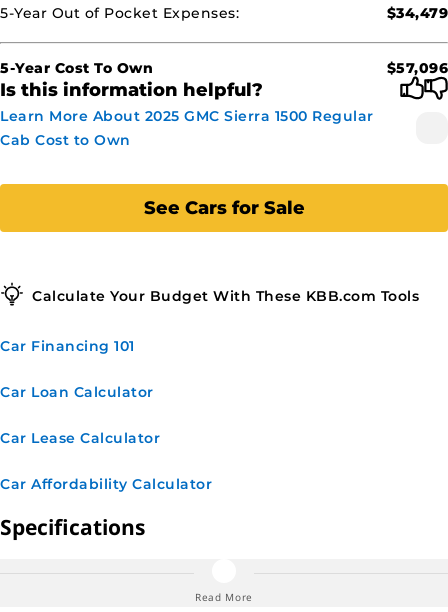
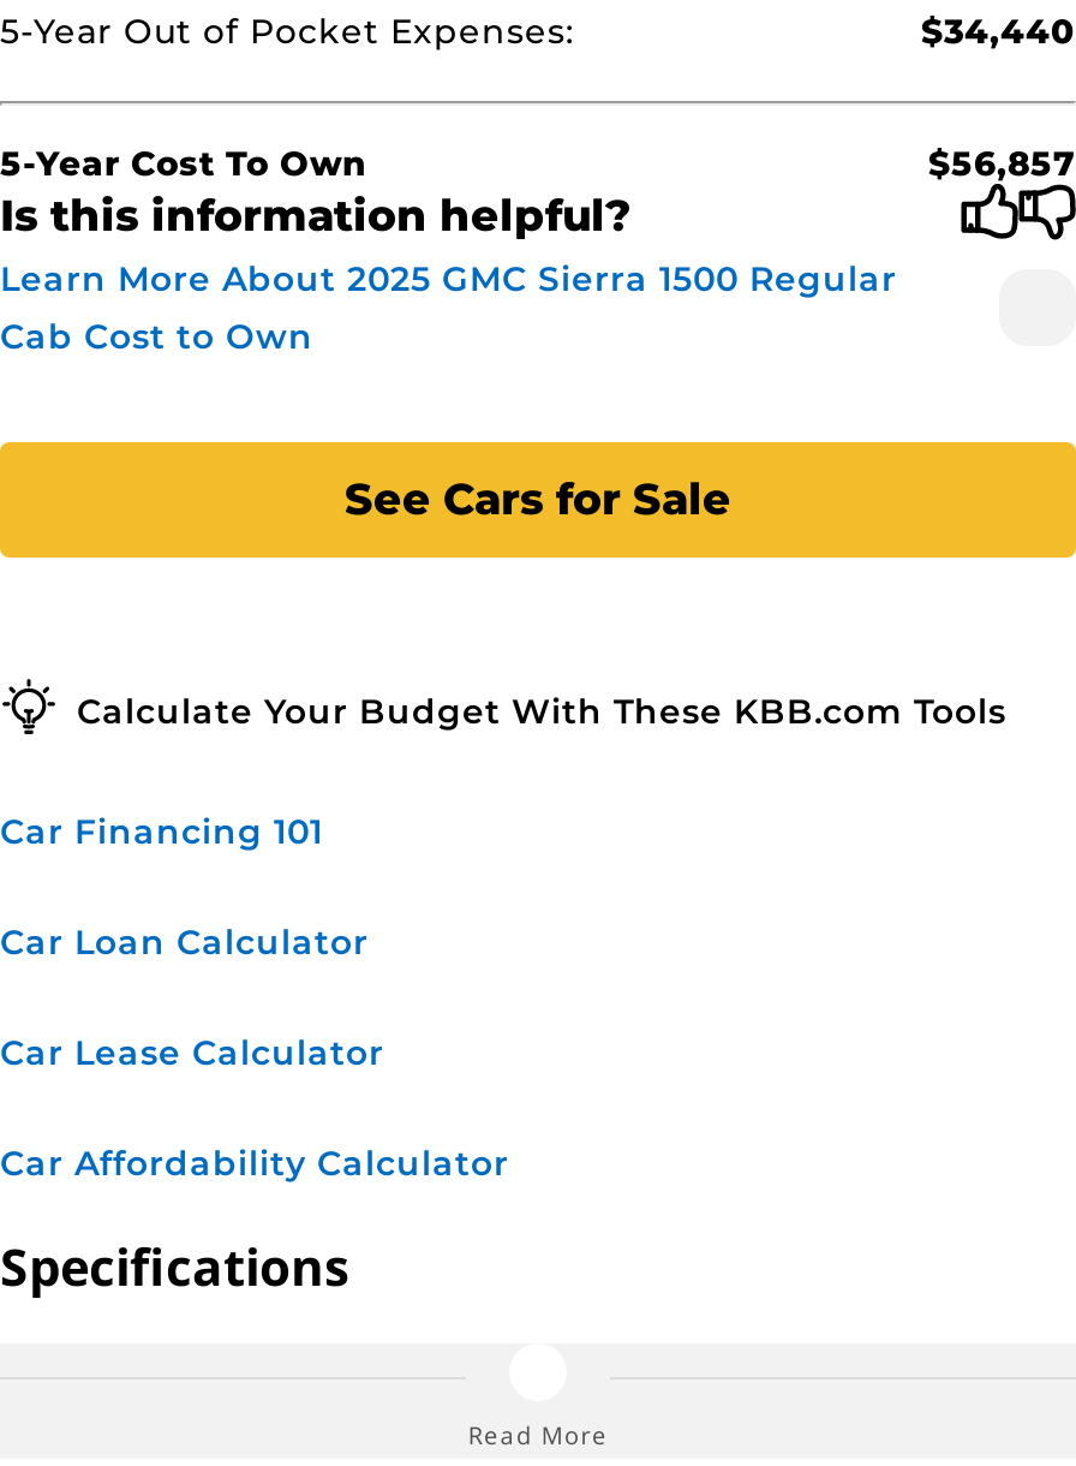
[386,4,448,22] $34,479 -> [921,9,1076,53] $34,440
[386,59,448,77] $57,096 -> [928,142,1076,185] $56,857

